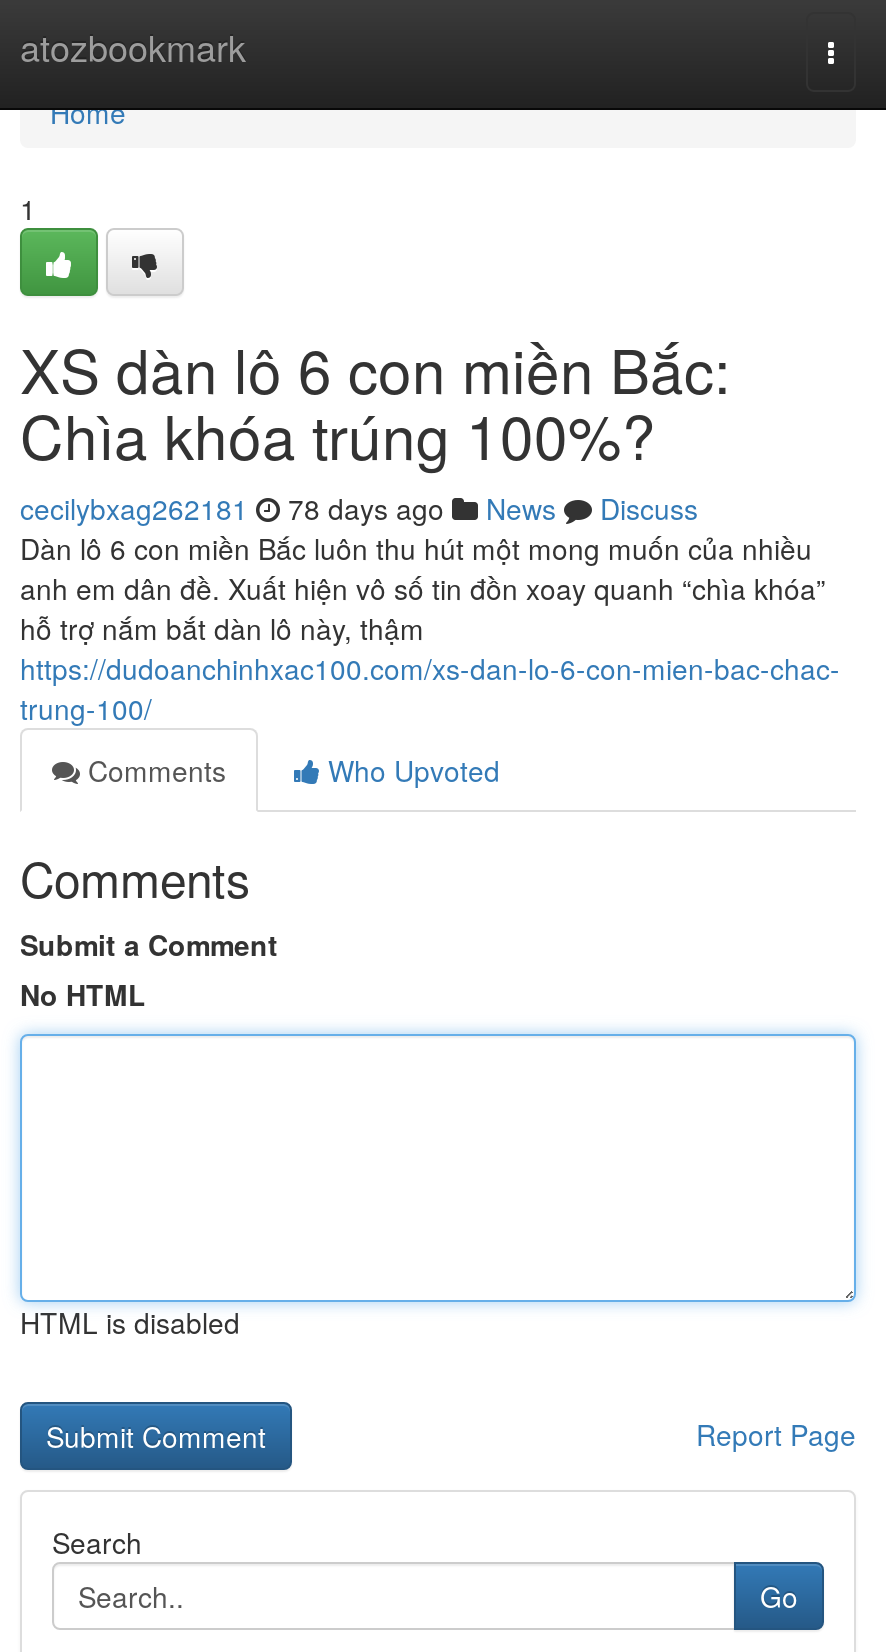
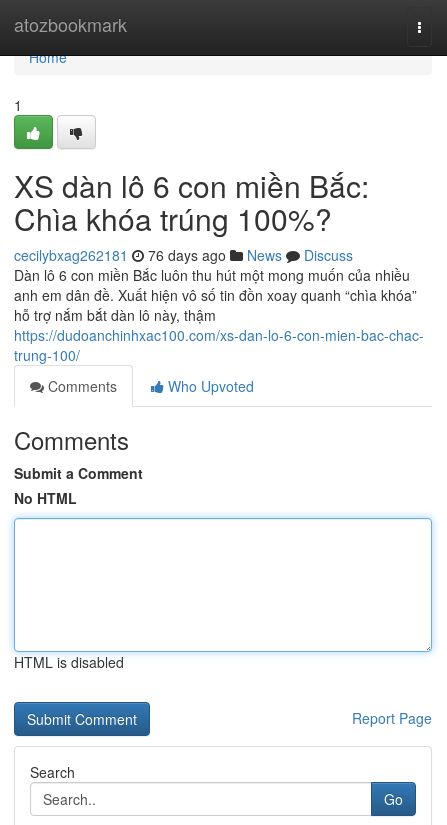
[20,488,698,528] cecilybxag262181 78 days ago News Discuss -> [14,245,353,265] cecilybxag262181 76 days ago News Discuss

